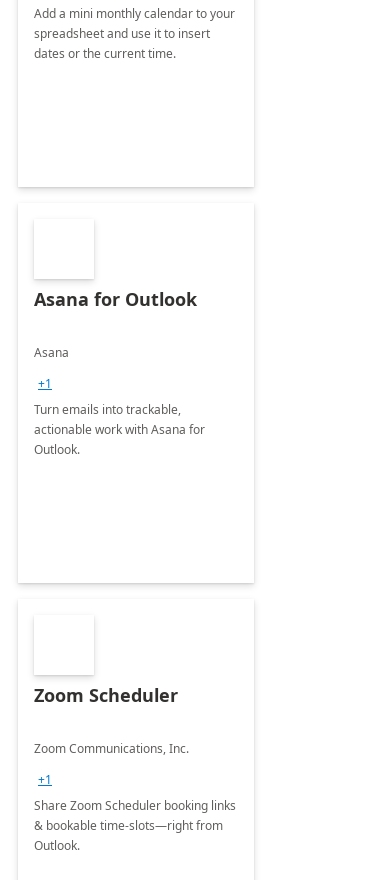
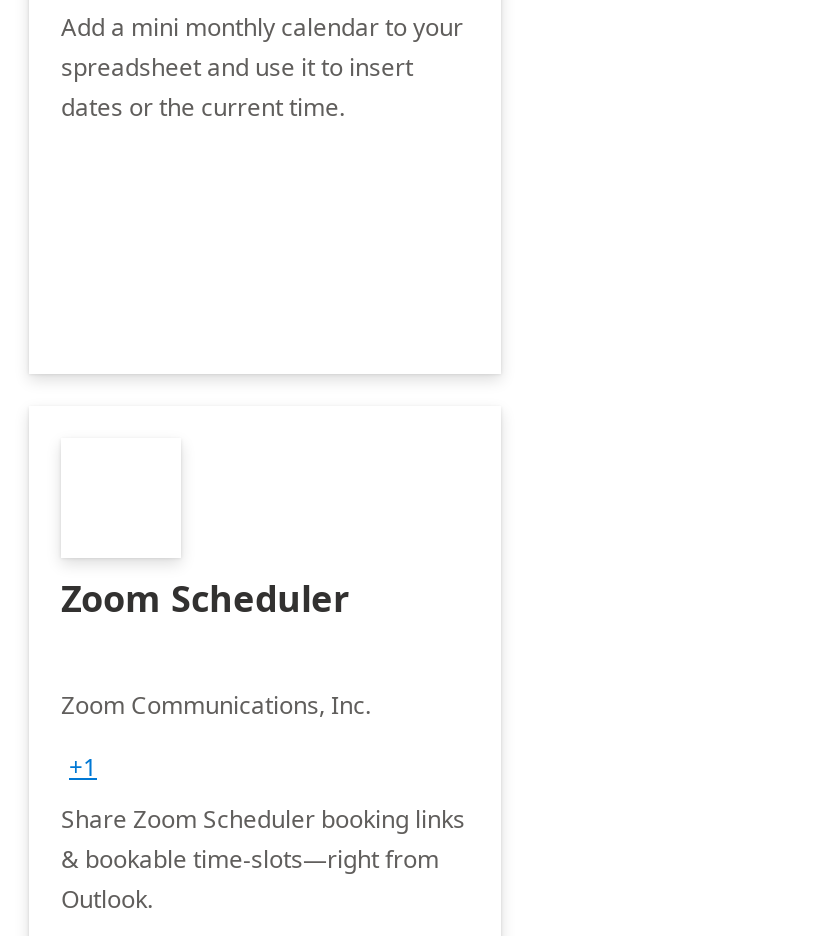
[34,287,205,458] Asana for Outlook | Asana | +1 | Turn emails into trackable, | actionable work with Asana for | Outlook. -> none

